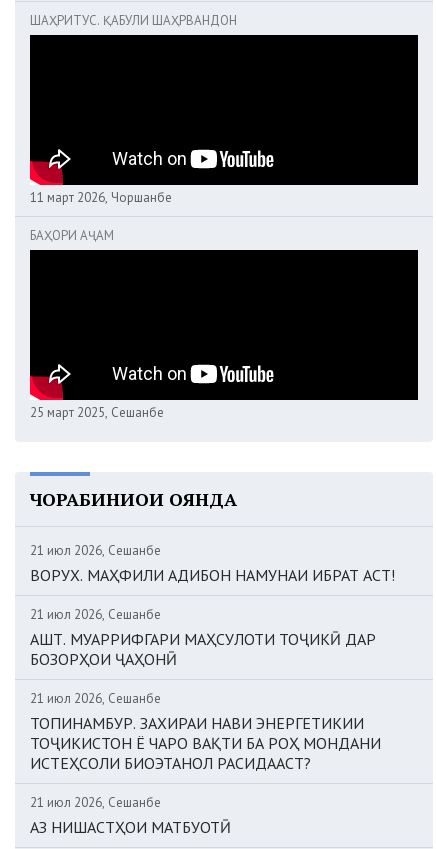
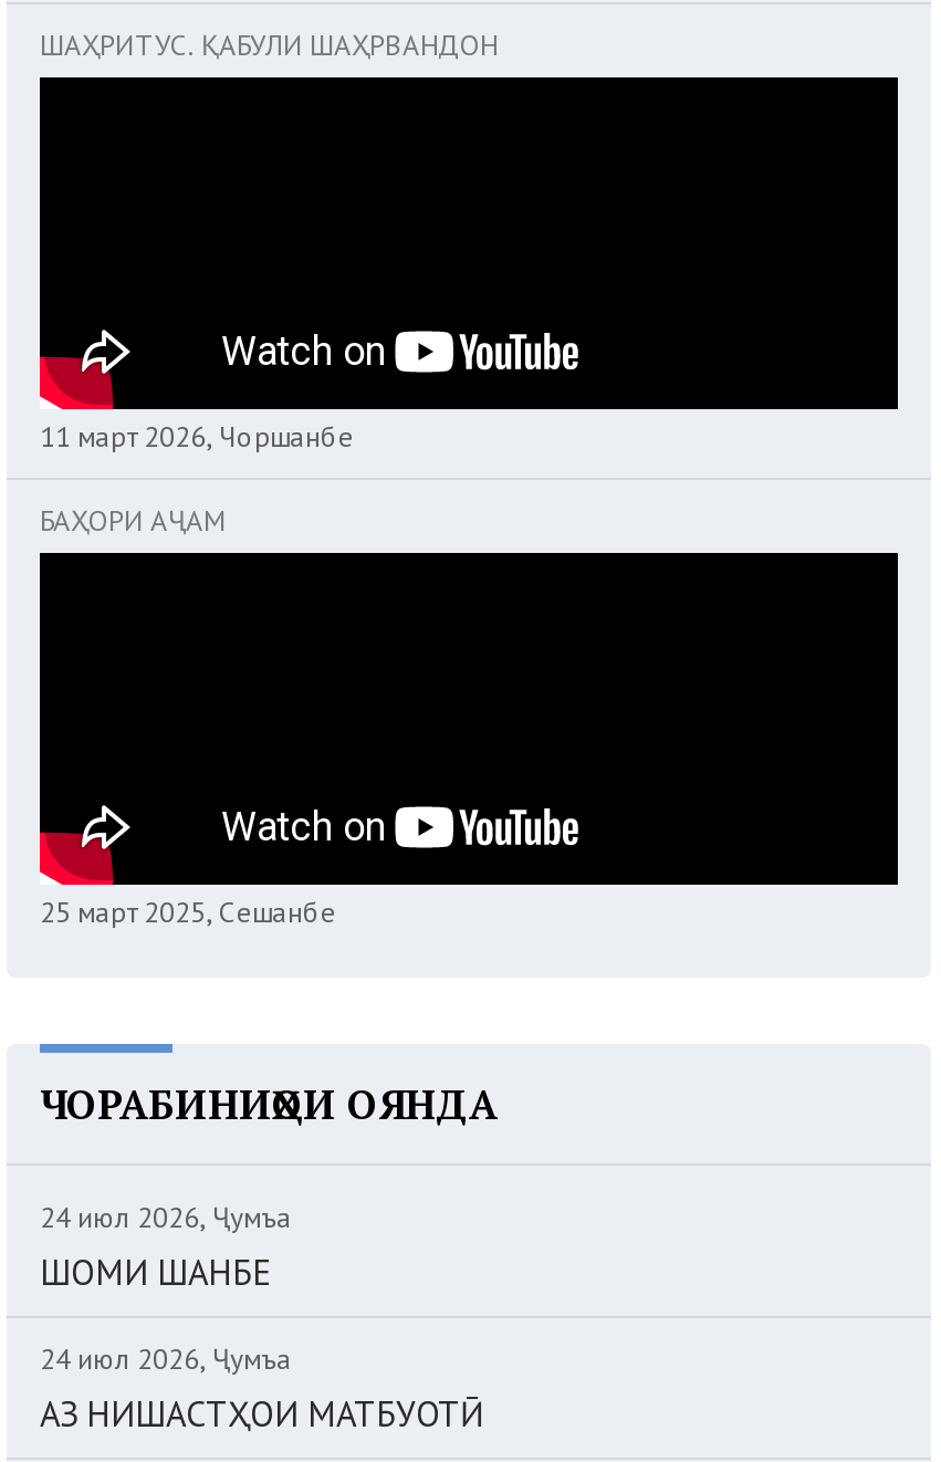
[30,541,395,810] 21 июл 2026, Сешанбе | ВОРУХ. МАҲФИЛИ АДИБОН НАМУНАИ ИБРАТ АСТ! | 21 июл 2026, Сешанбе | АШТ. МУАРРИФГАРИ МАҲСУЛОТИ ТОҶИКӢ ДАР | БОЗОРҲОИ ҶАҲОНӢ | 21 июл 2026, Сешанбе | ТОПИНАМБУР. ЗАХИРАИ НАВИ ЭНЕРГЕТИКИИ | ТОҶИКИСТОН Ё ЧАРО ВАҚТИ БА РОҲ МОНДАНИ | ИСТЕҲСОЛИ БИОЭТАНОЛ РАСИДААСТ? | 21 июл 2026, Сешанбе -> [40,1198,292,1377] 24 июл 2026, Ҷумъа | ШОМИ ШАНБЕ | 24 июл 2026, Ҷумъа

